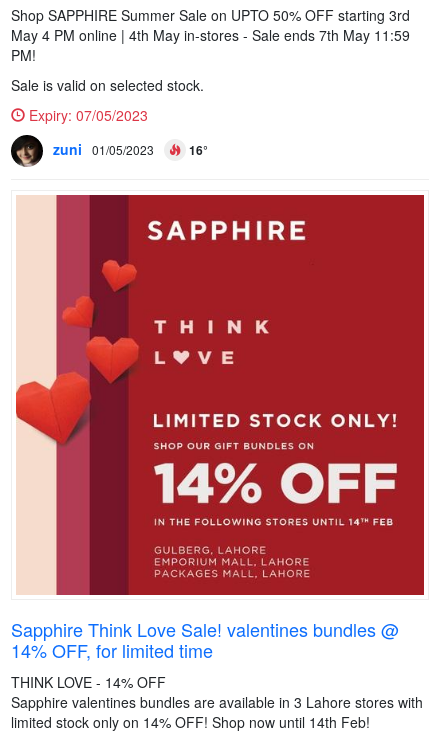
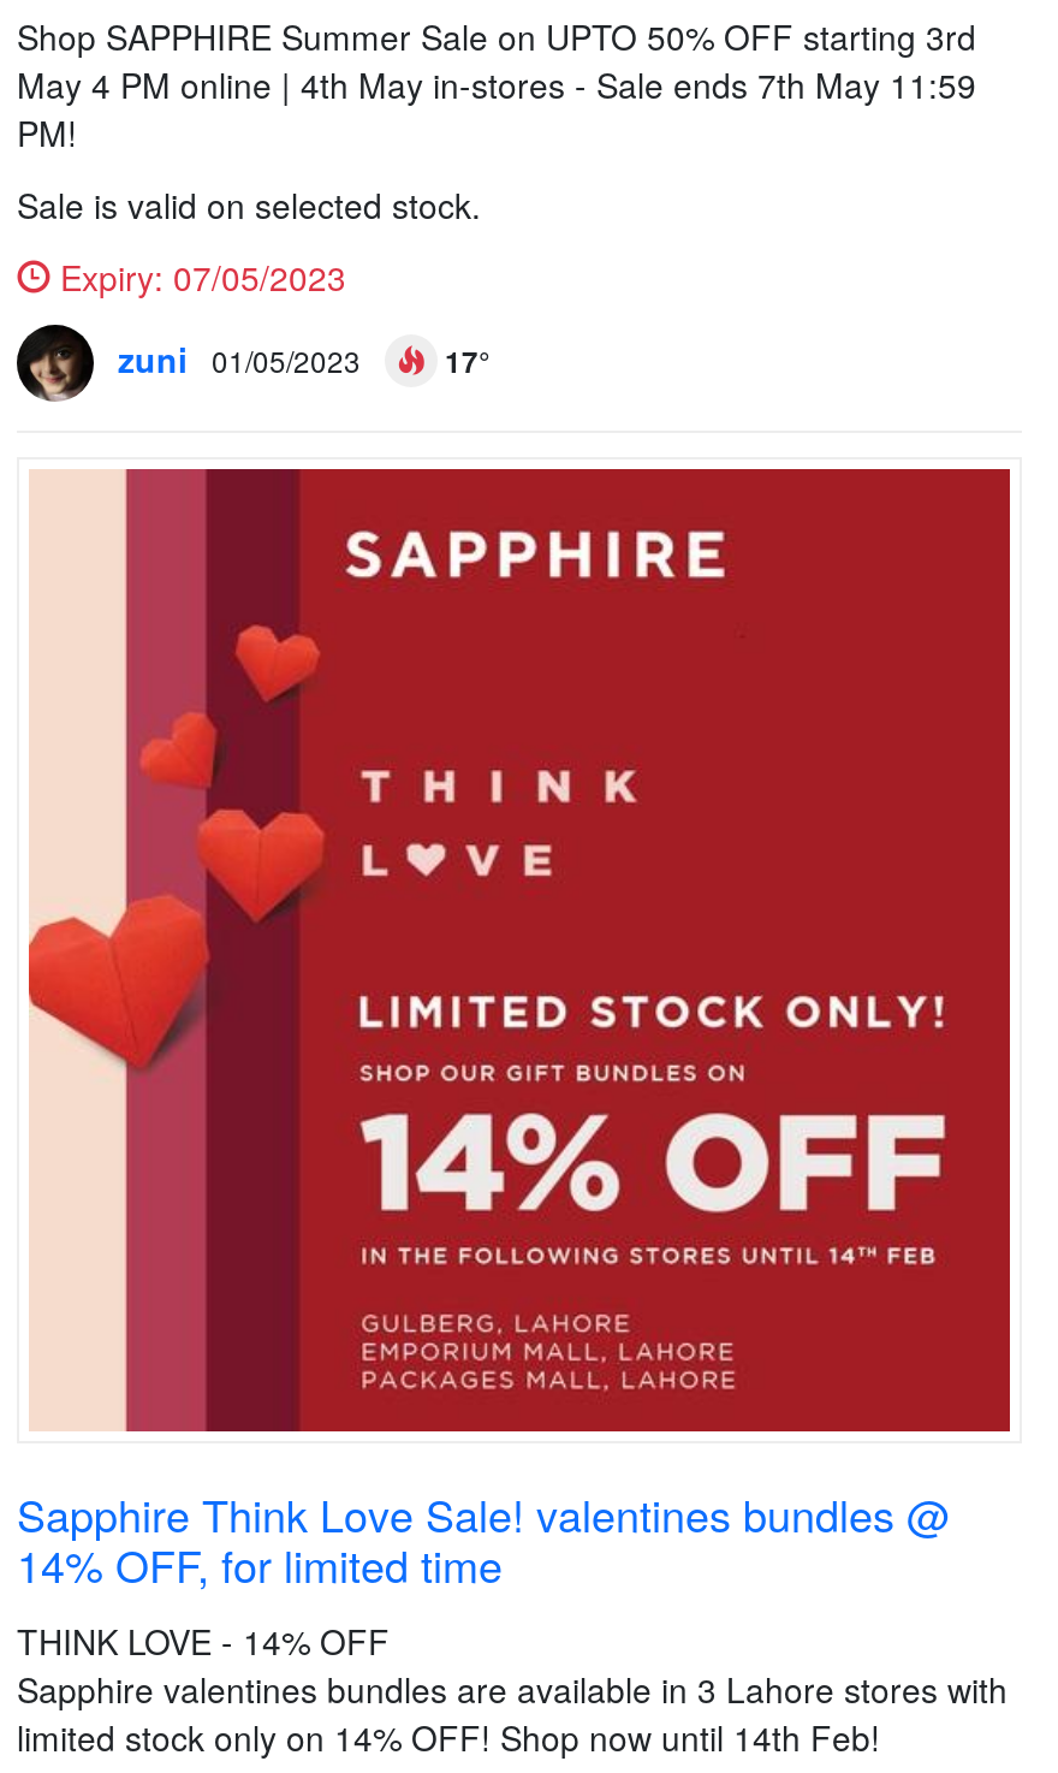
[53,139,208,159] zuni 01/05/2023 16° -> [118,334,491,383] zuni 01/05/2023 17°

